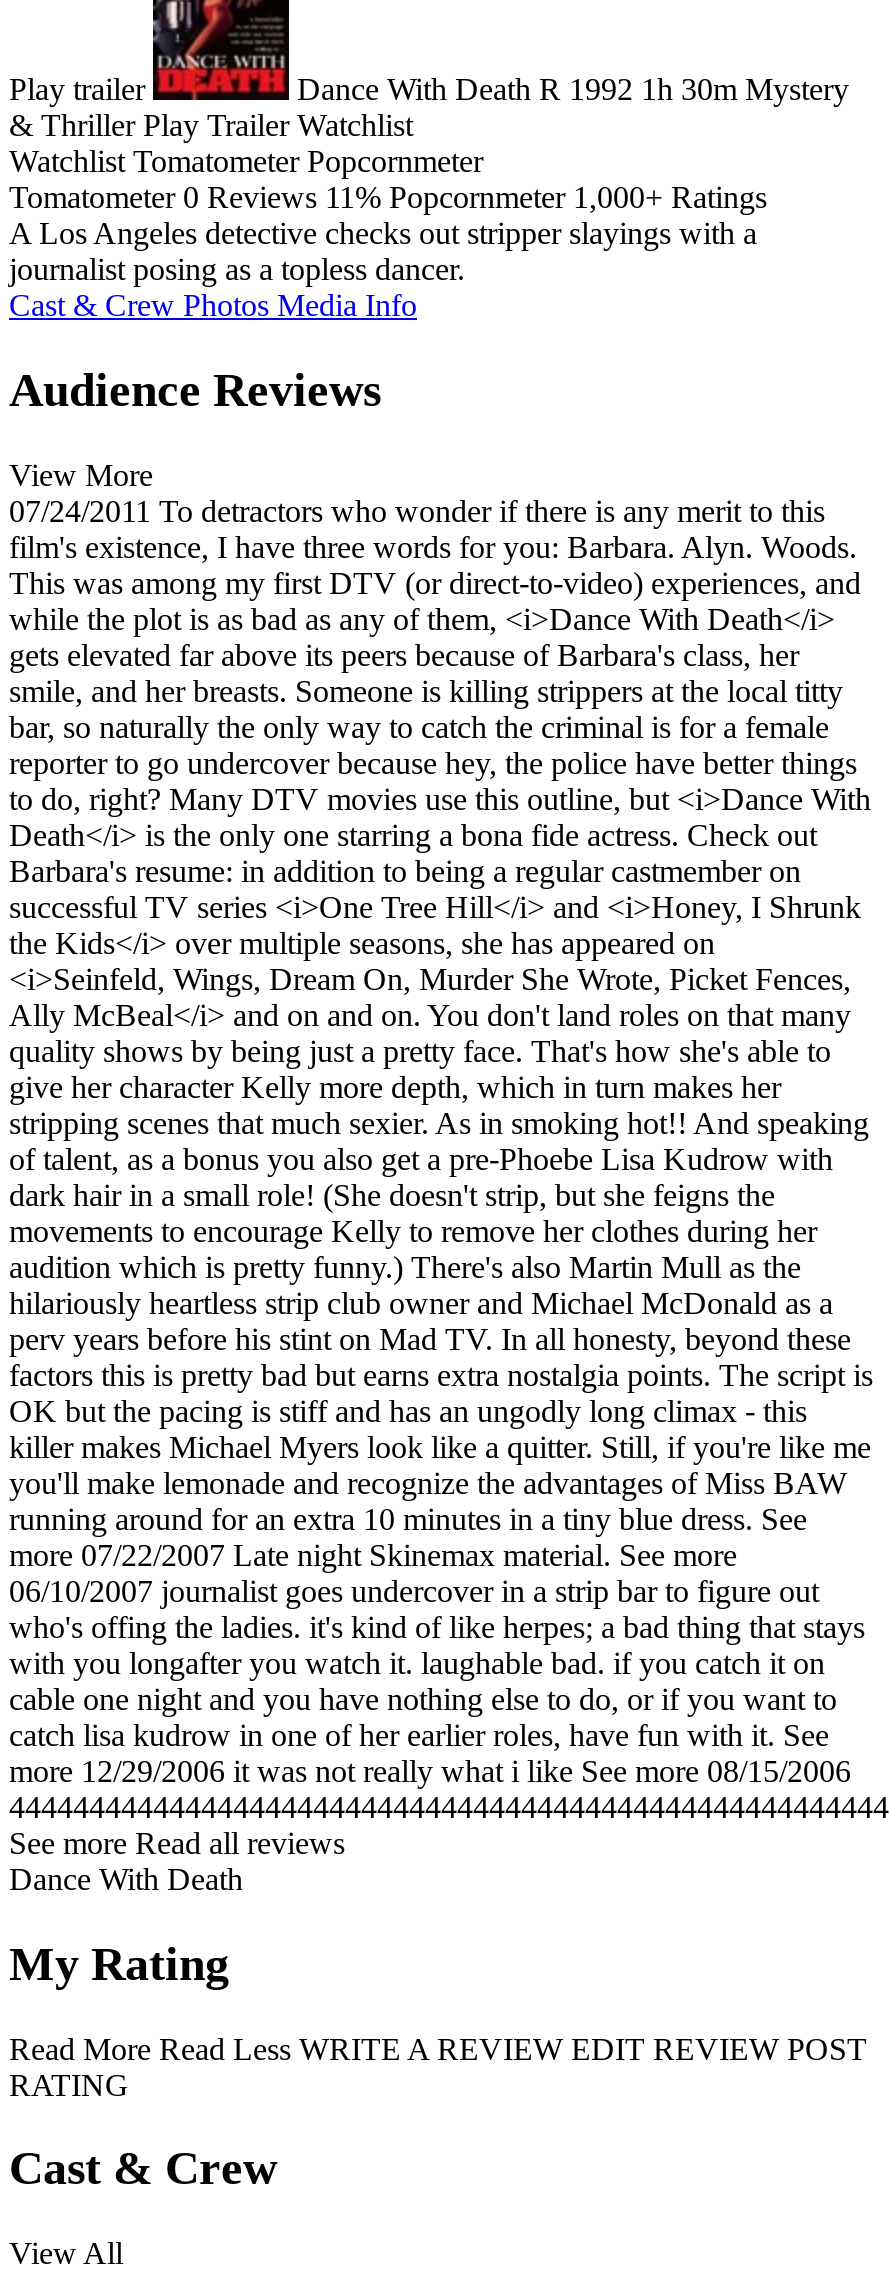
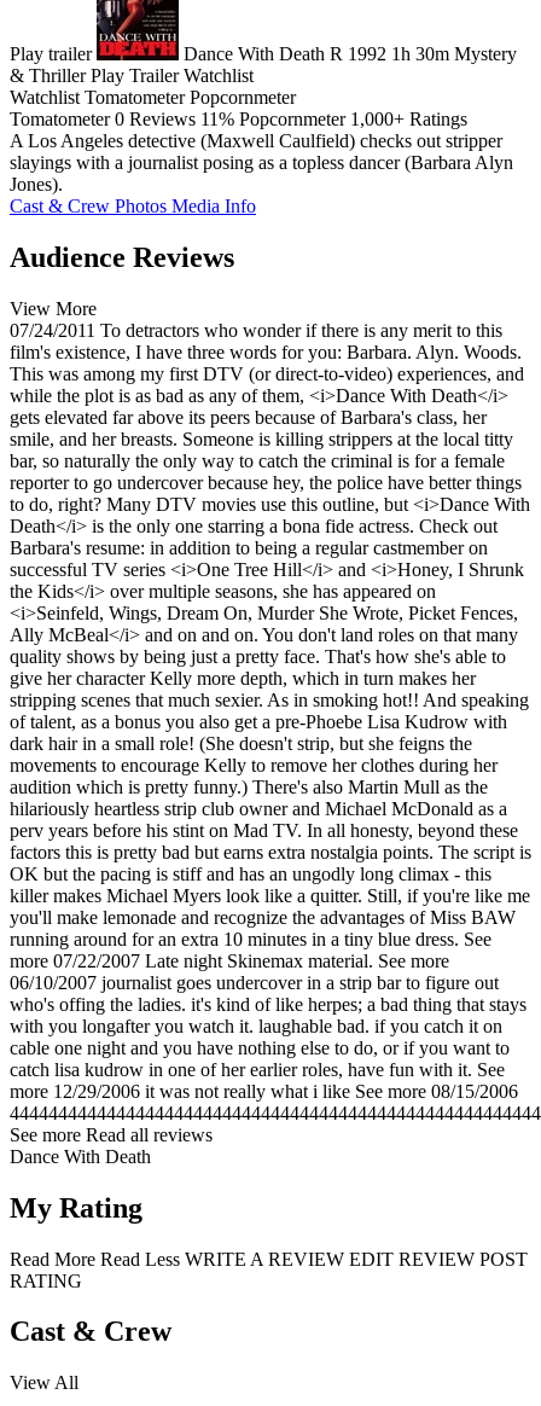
[9,216,757,286] A Los Angeles detective checks out stripper slayings with a | journalist posing as a topless dancer. -> [10,130,513,194] A Los Angeles detective (Maxwell Caulfield) checks out stripper | slayings with a journalist posing as a topless dancer (Barbara Alyn | Jones).

